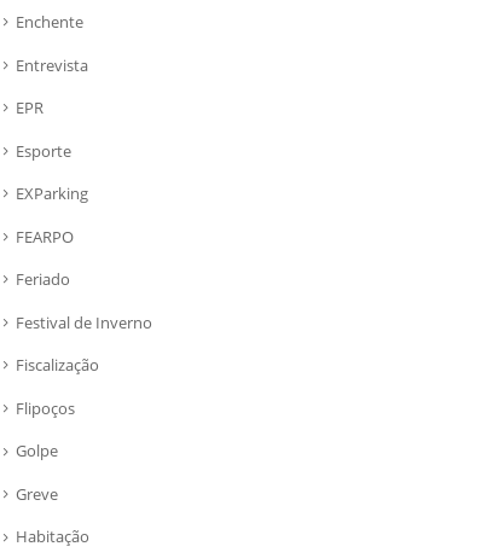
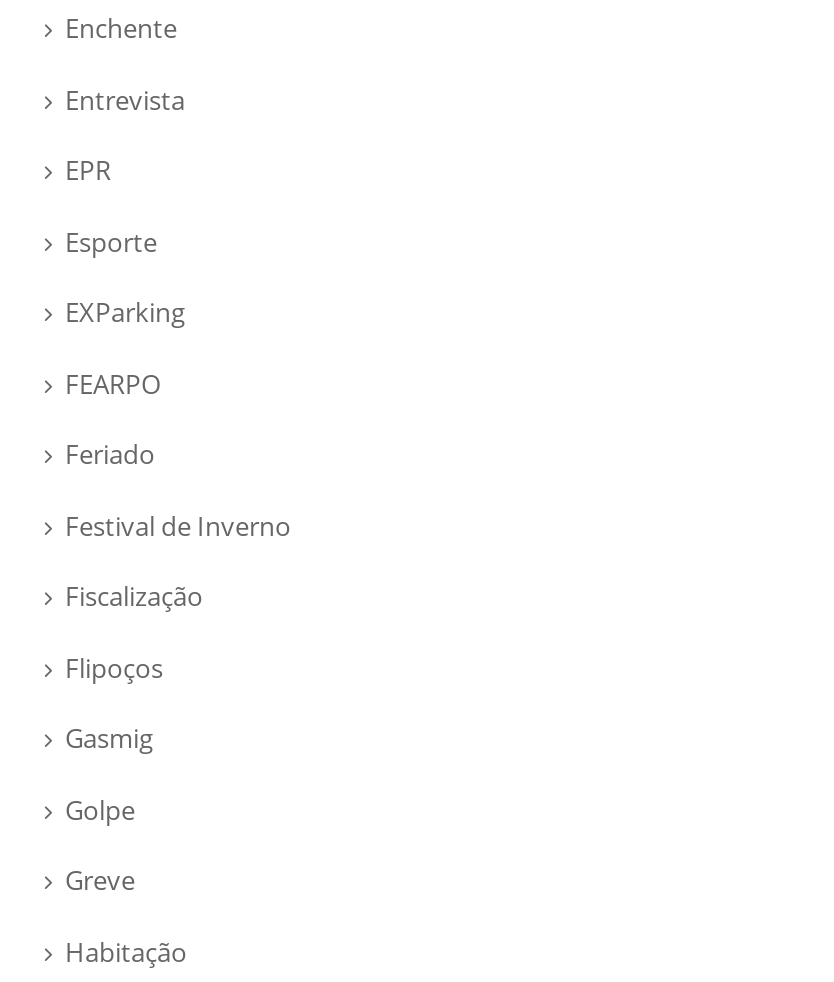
none -> [65,721,153,757] Gasmig

